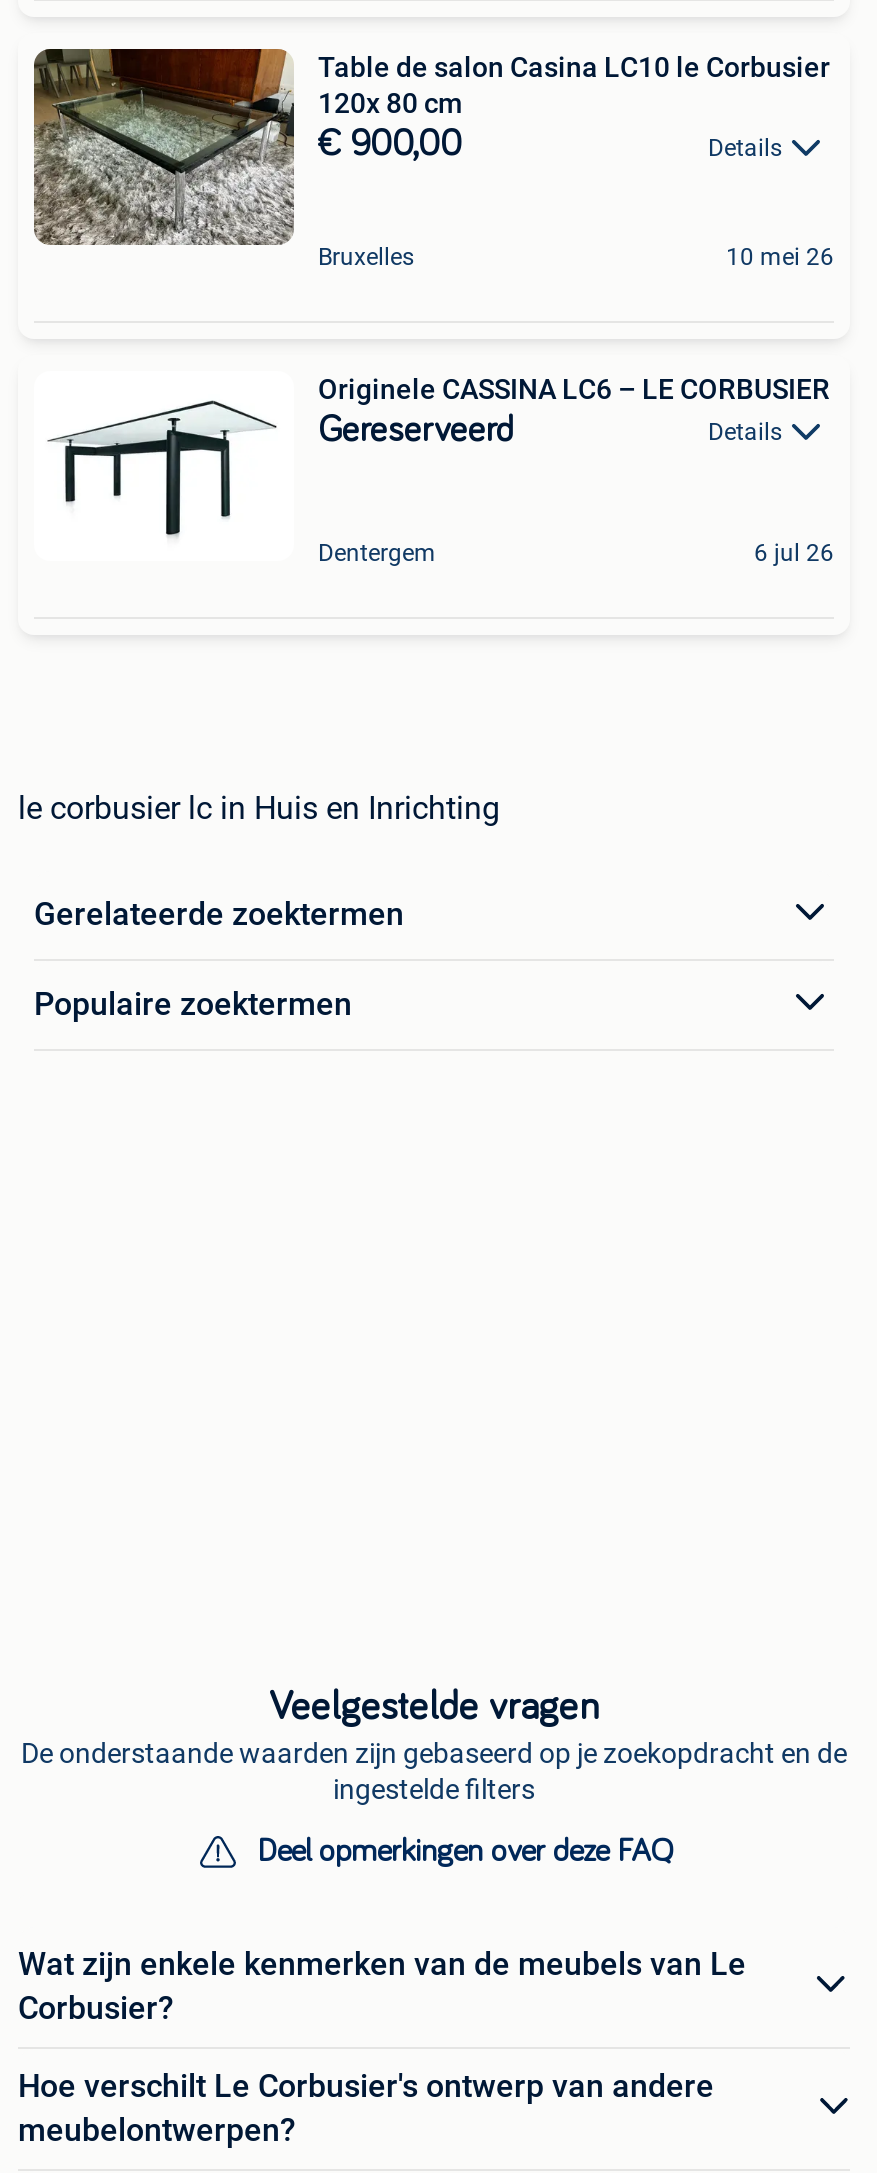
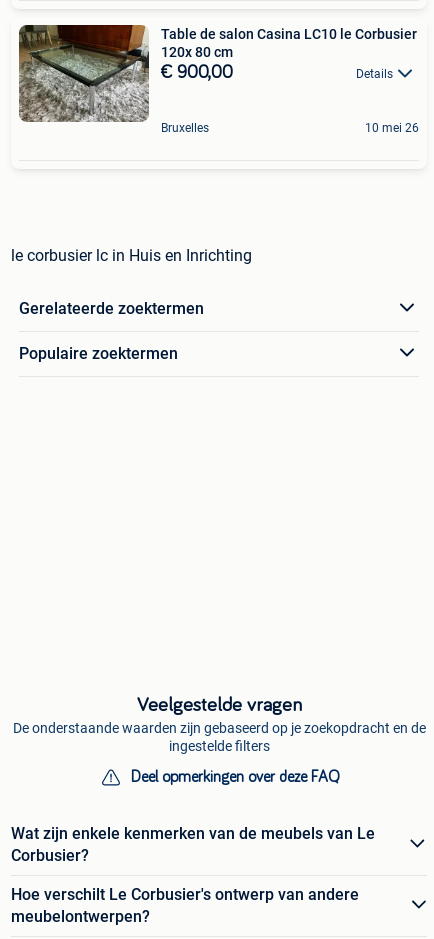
[48,372,830,536] [image] | Originele CASSINA LC6 – LE CORBUSIER | Gereserveerd | Details -> none
[318,538,834,566] Dentergem | 6 jul 26 -> none

